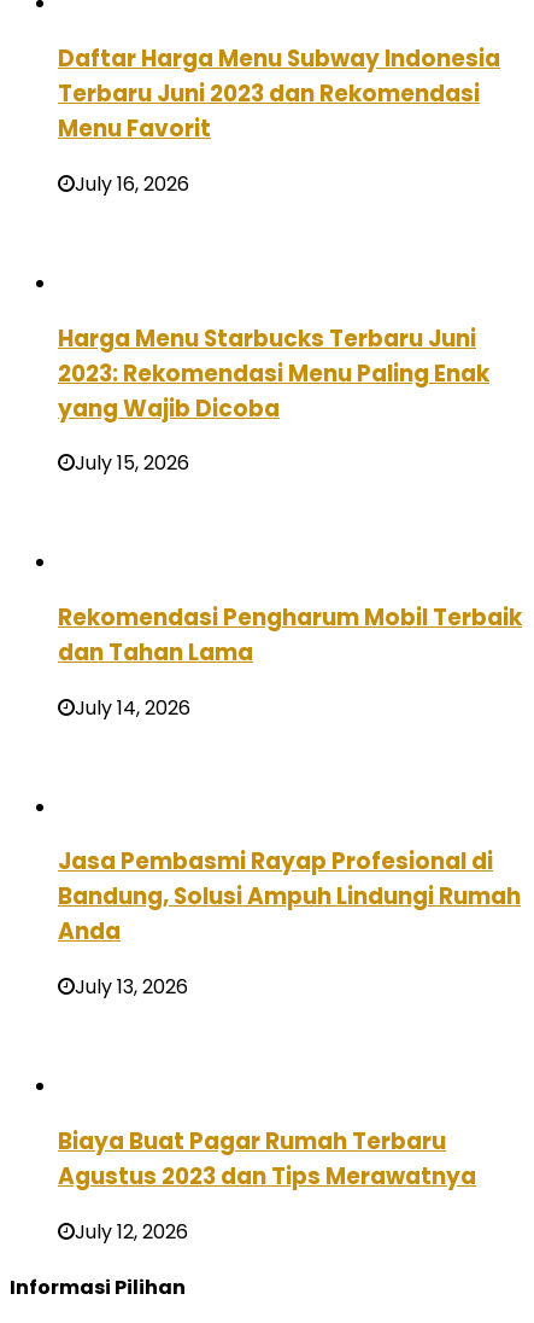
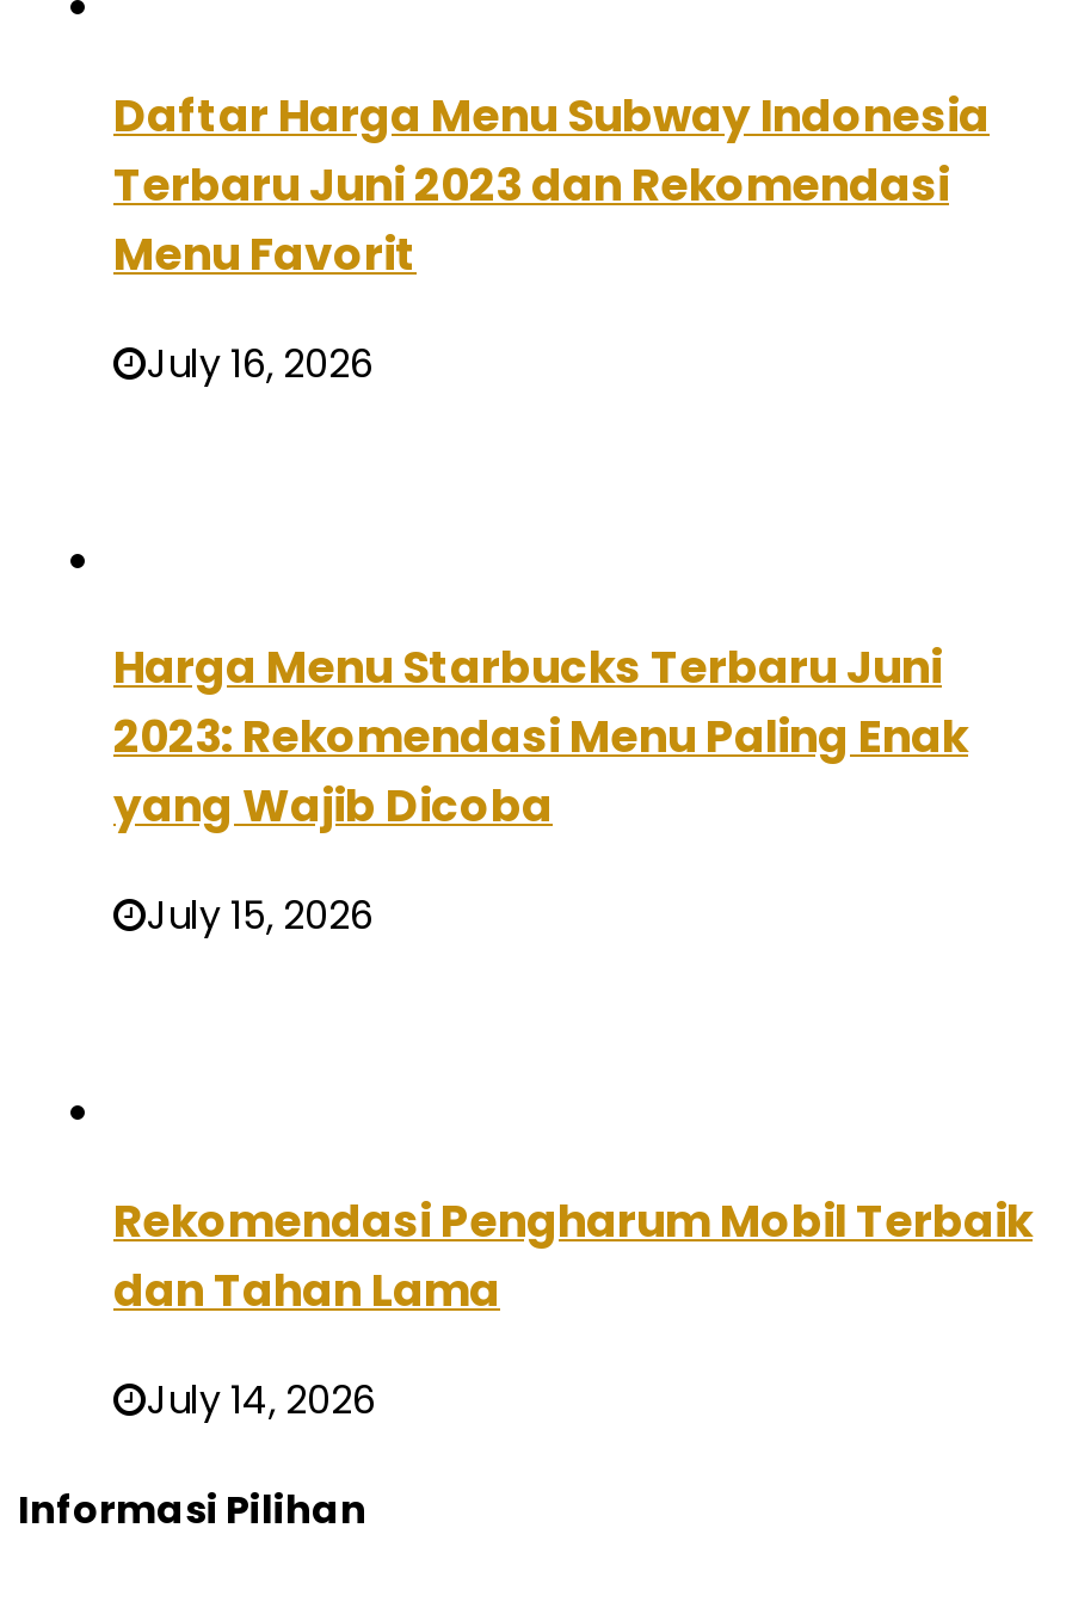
[58,845,521,1001] Jasa Pembasmi Rayap Profesional di | Bandung, Solusi Ampuh Lindungi Rumah | Anda | July 13, 2026 -> none
[58,1125,476,1245] Biaya Buat Pagar Rumah Terbaru | Agustus 2023 dan Tips Merawatnya | July 12, 2026 -> none

